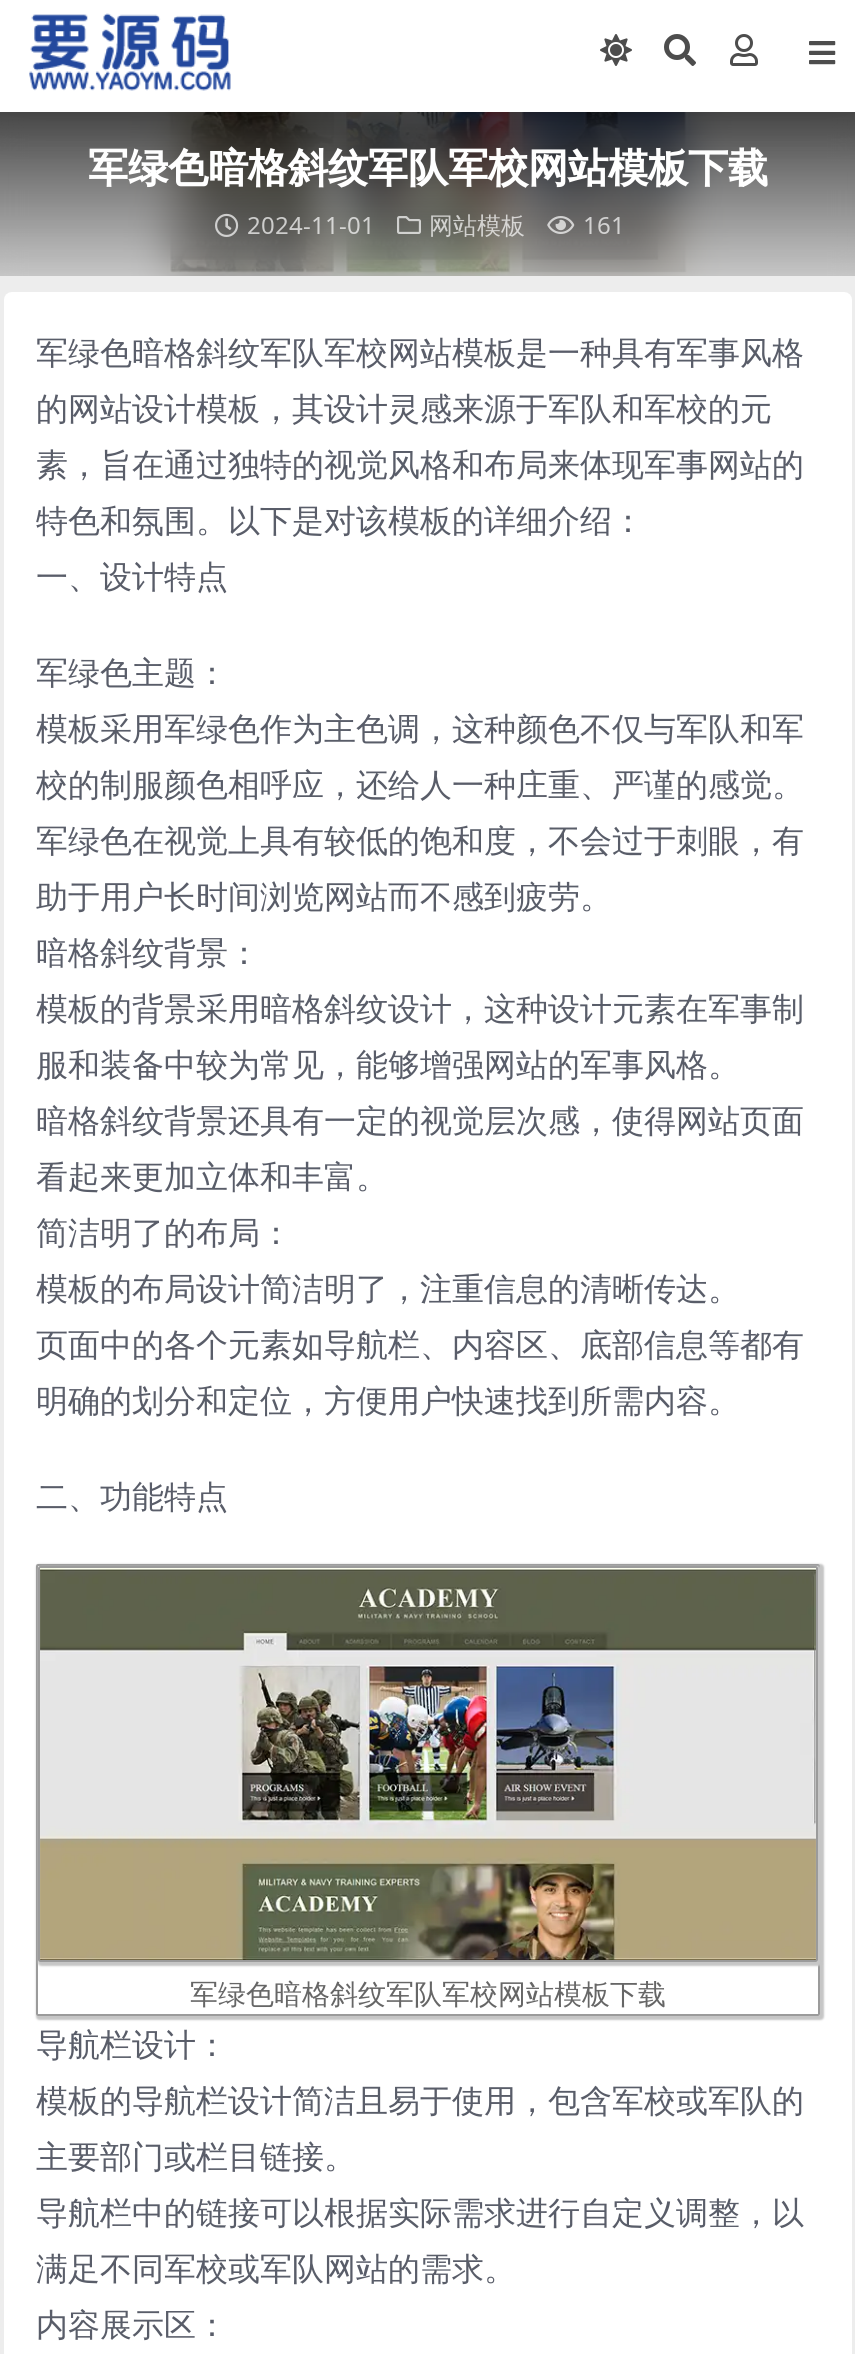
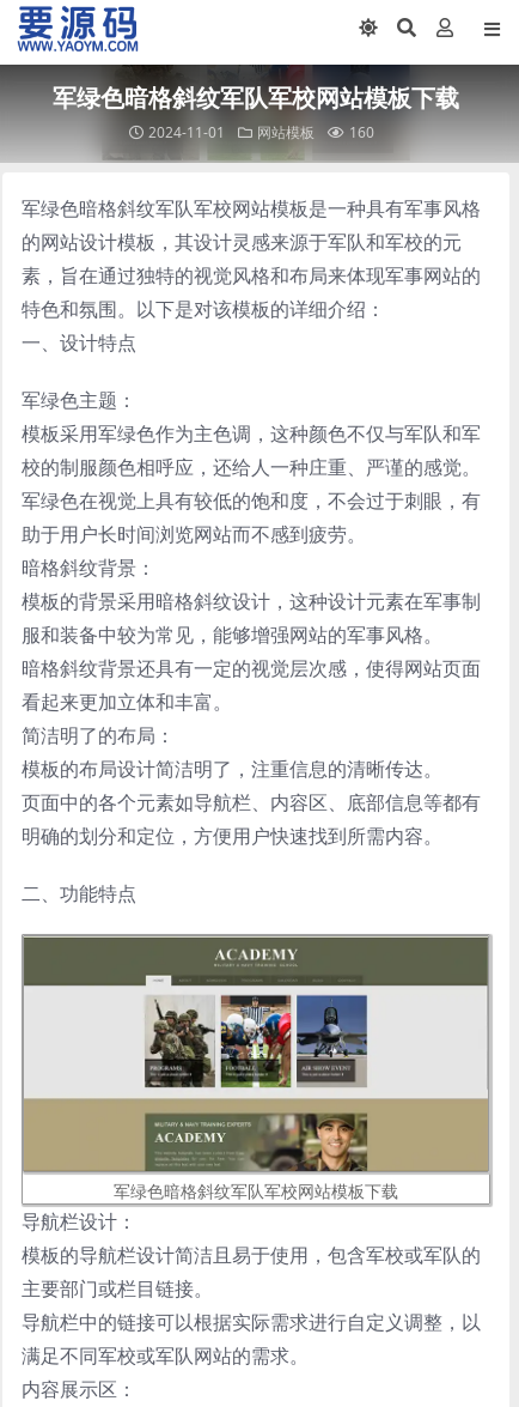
[247,208,625,242] 2024-11-01 网站模板 161 -> [148,122,374,142] 2024-11-01 网站模板 160

